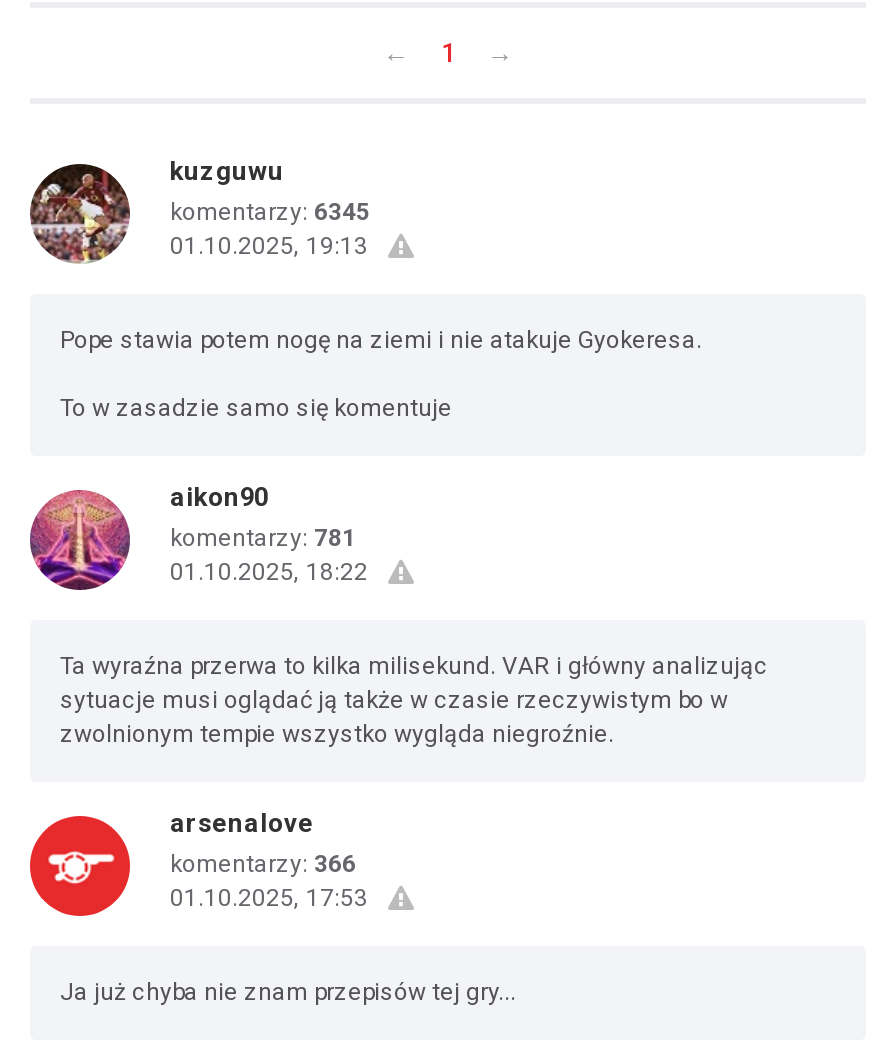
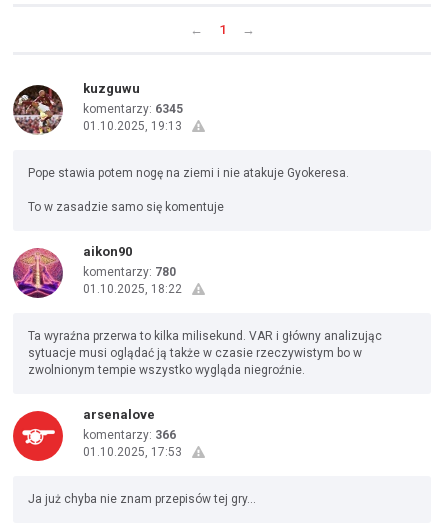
[170,524,356,552] komentarzy: 781 -> [83,265,176,279] komentarzy: 780

